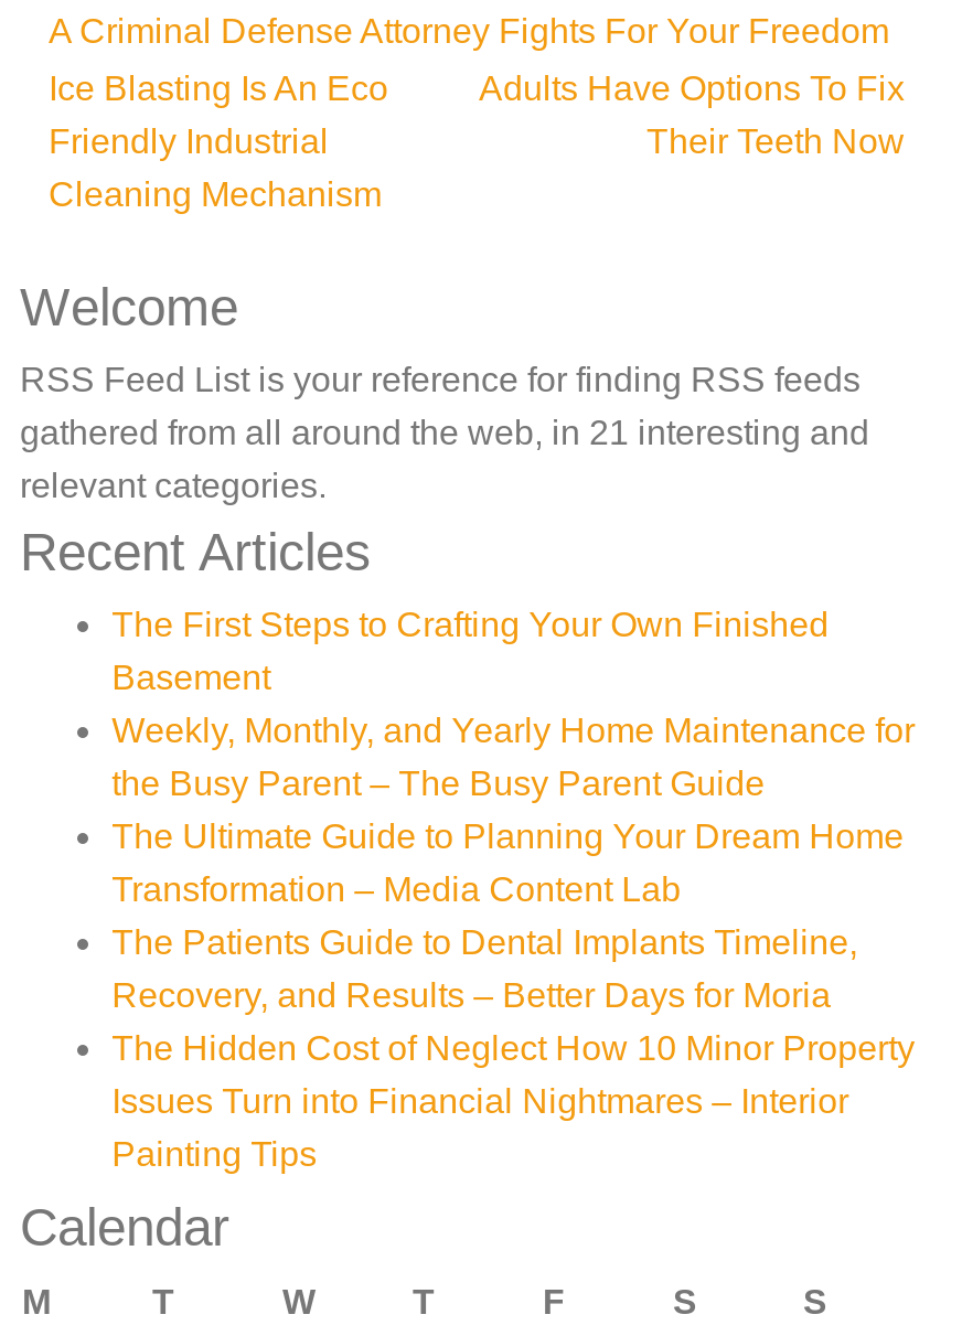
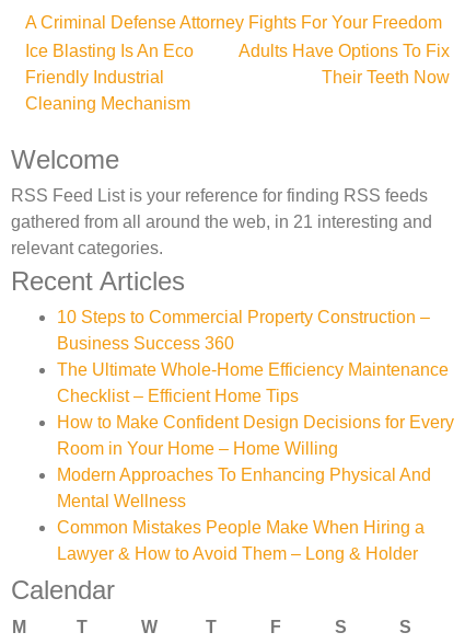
[112,607,915,1174] The First Steps to Crafting Your Own Finished | Basement | Weekly, Monthly, and Yearly Home Maintenance for | the Busy Parent – The Busy Parent Guide | The Ultimate Guide to Planning Your Dream Home | Transformation – Media Content Lab | The Patients Guide to Dental Implants Timeline, | Recovery, and Results – Better Days for Moria | The Hidden Cost of Neglect How 10 Minor Property | Issues Turn into Financial Nightmares – Interior | Painting Tips -> [56,308,454,563] 10 Steps to Commercial Property Construction – | Business Success 360 | The Ultimate Whole-Home Efficiency Maintenance | Checklist – Efficient Home Tips | How to Make Confident Design Decisions for Every | Room in Your Home – Home Willing | Modern Approaches To Enhancing Physical And | Mental Wellness | Common Mistakes People Make When Hiring a | Lawyer & How to Avoid Them – Long & Holder

